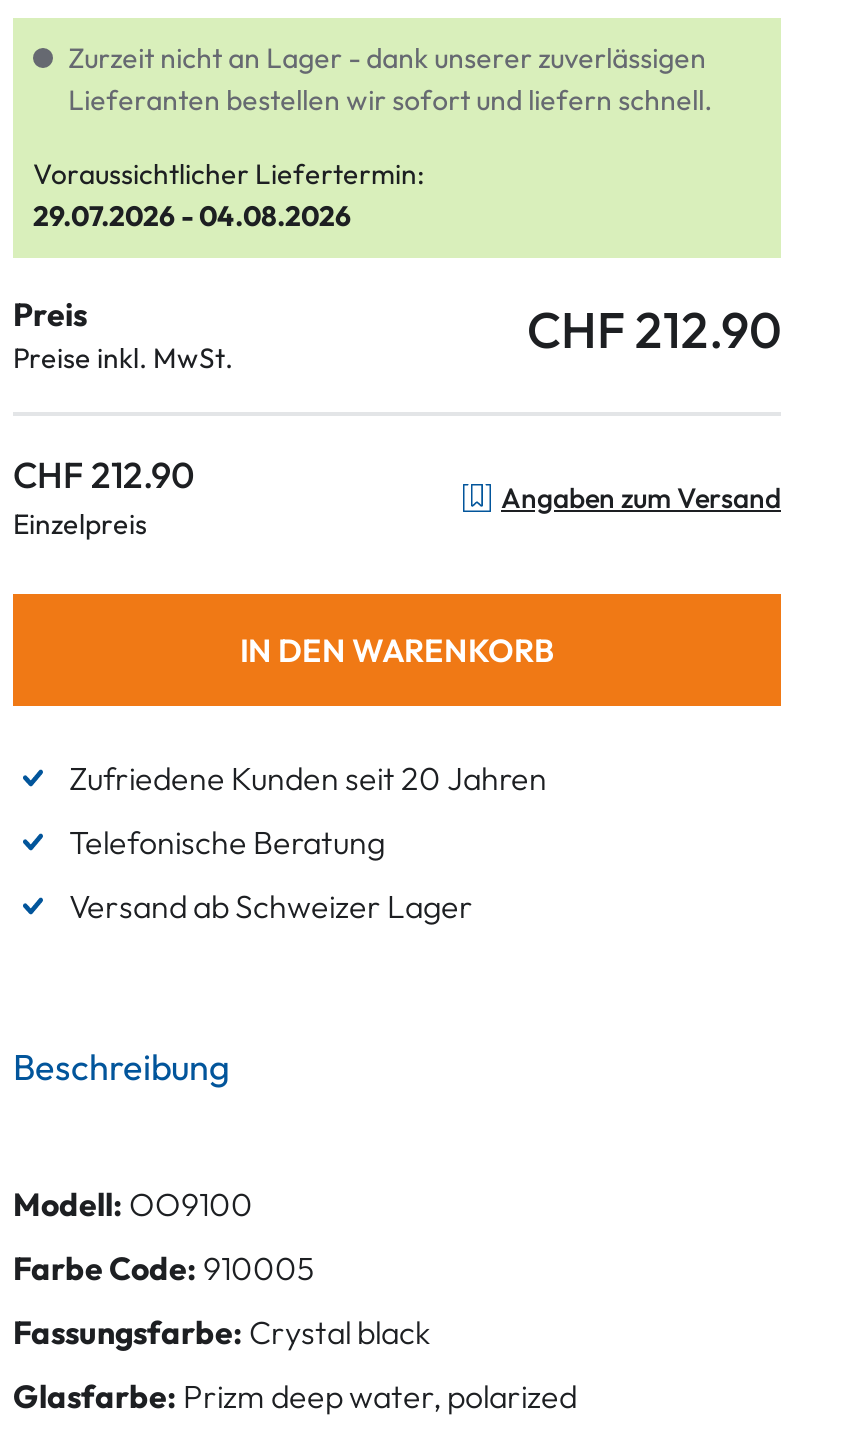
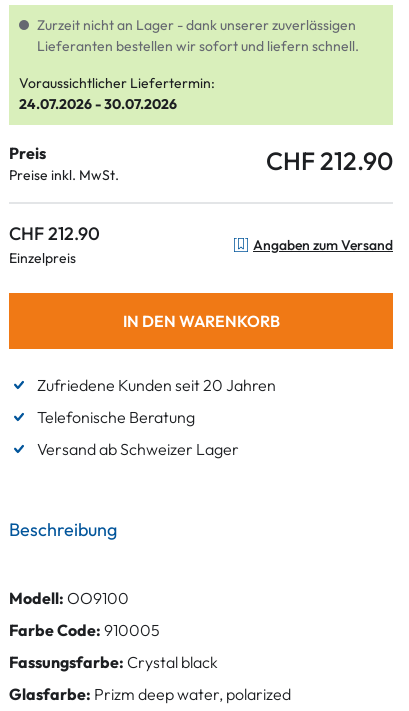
[33,198,351,234] 29.07.2026 - 04.08.2026 -> [19,95,177,113] 24.07.2026 - 30.07.2026

